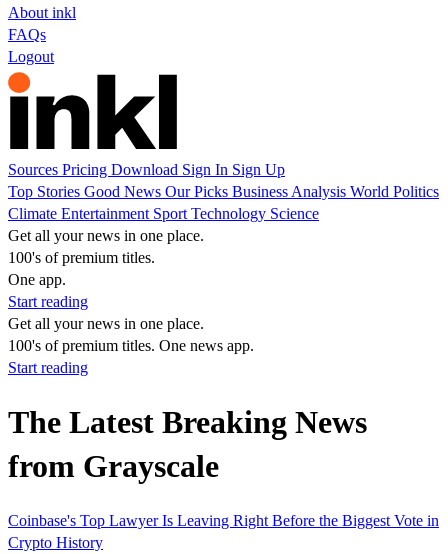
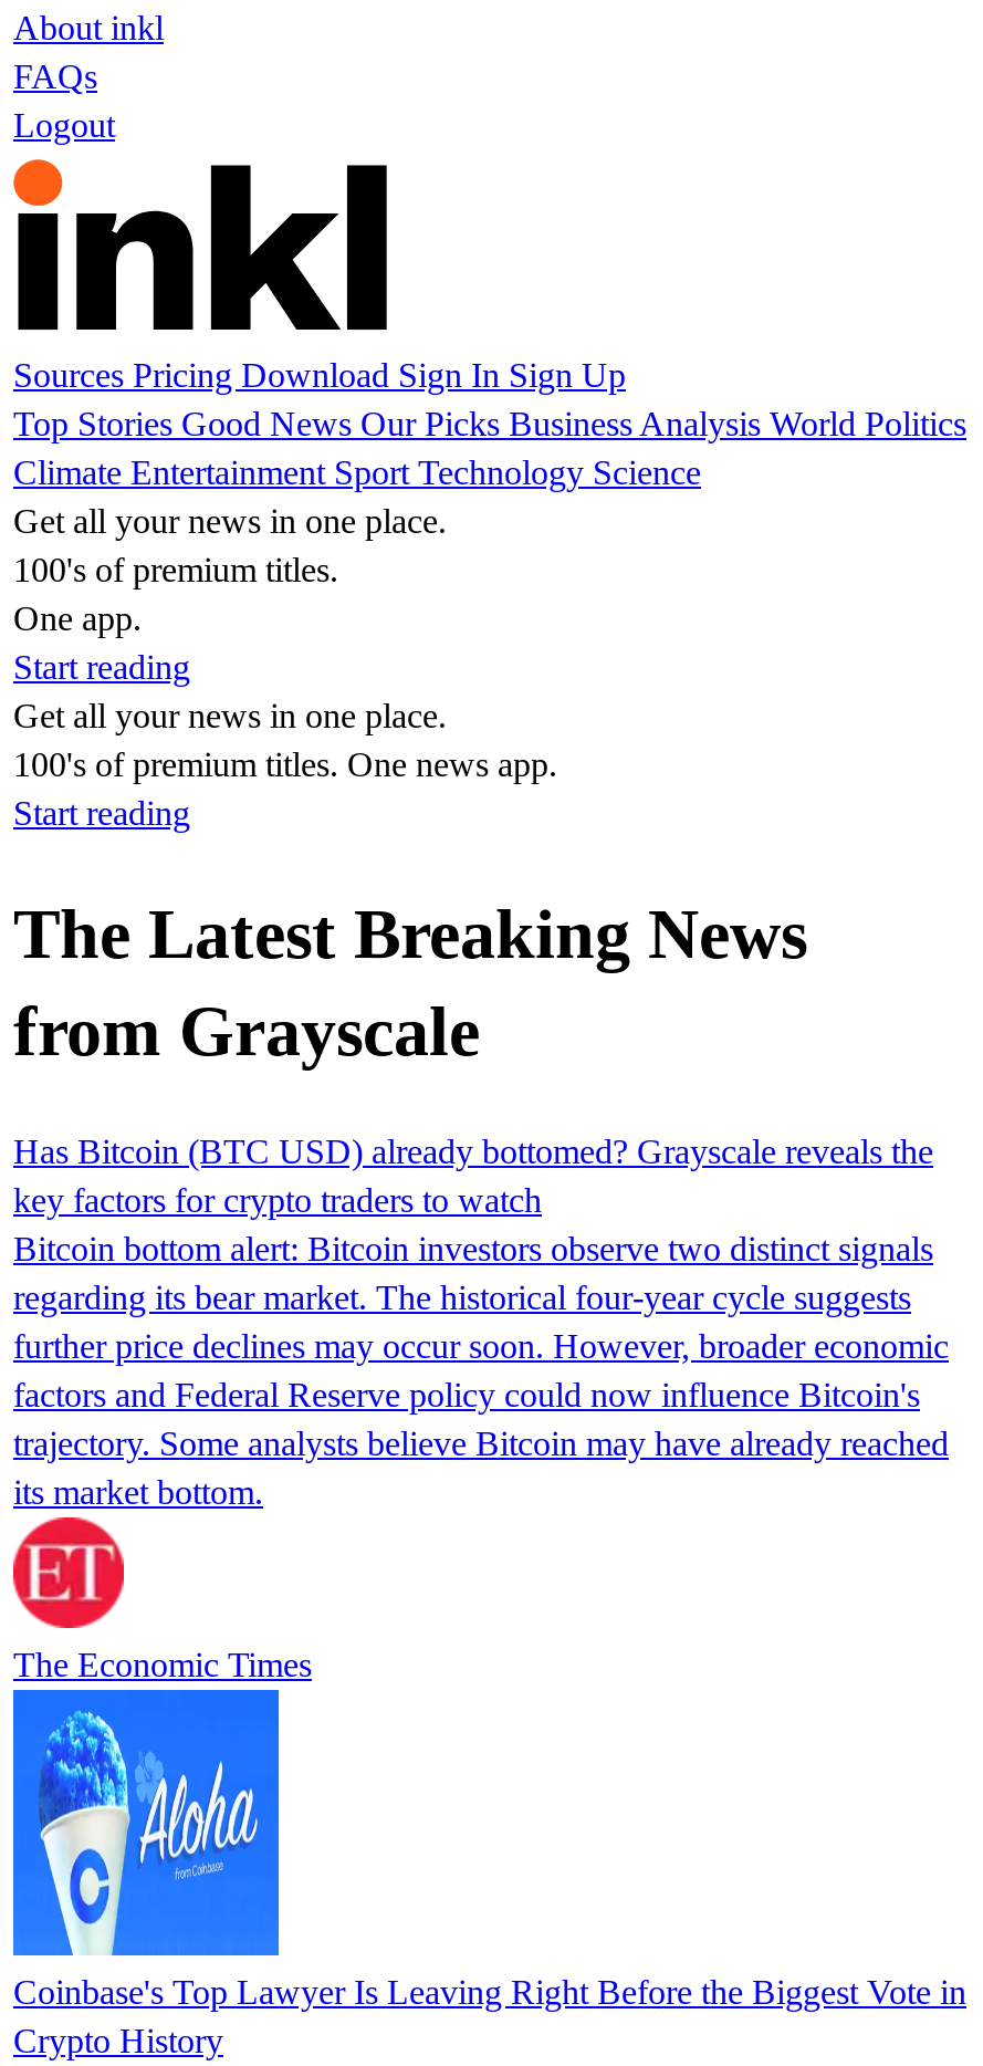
none -> [11,1526,312,1683] [image] | The Economic Times
none -> [11,1699,281,1958] [image]
none -> [13,1132,949,1511] Has Bitcoin (BTC USD) already bottomed? Grayscale reveals the | key factors for crypto traders to watch | Bitcoin bottom alert: Bitcoin investors observe two distinct signals | regarding its bear market. The historical four-year cycle suggests | further price declines may occur soon. However, broader economic | factors and Federal Reserve policy could now influence Bitcoin's | trajectory. Some analysts believe Bitcoin may have already reached | its market bottom.

